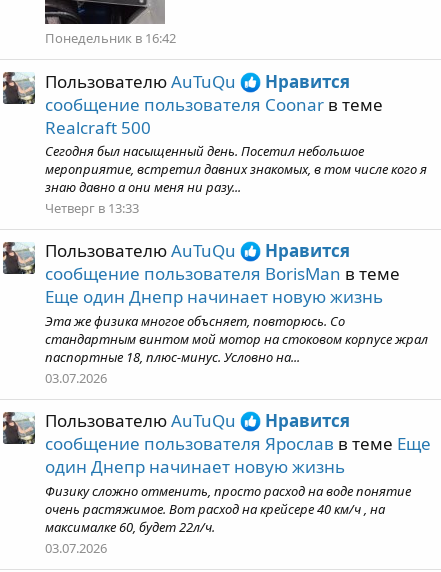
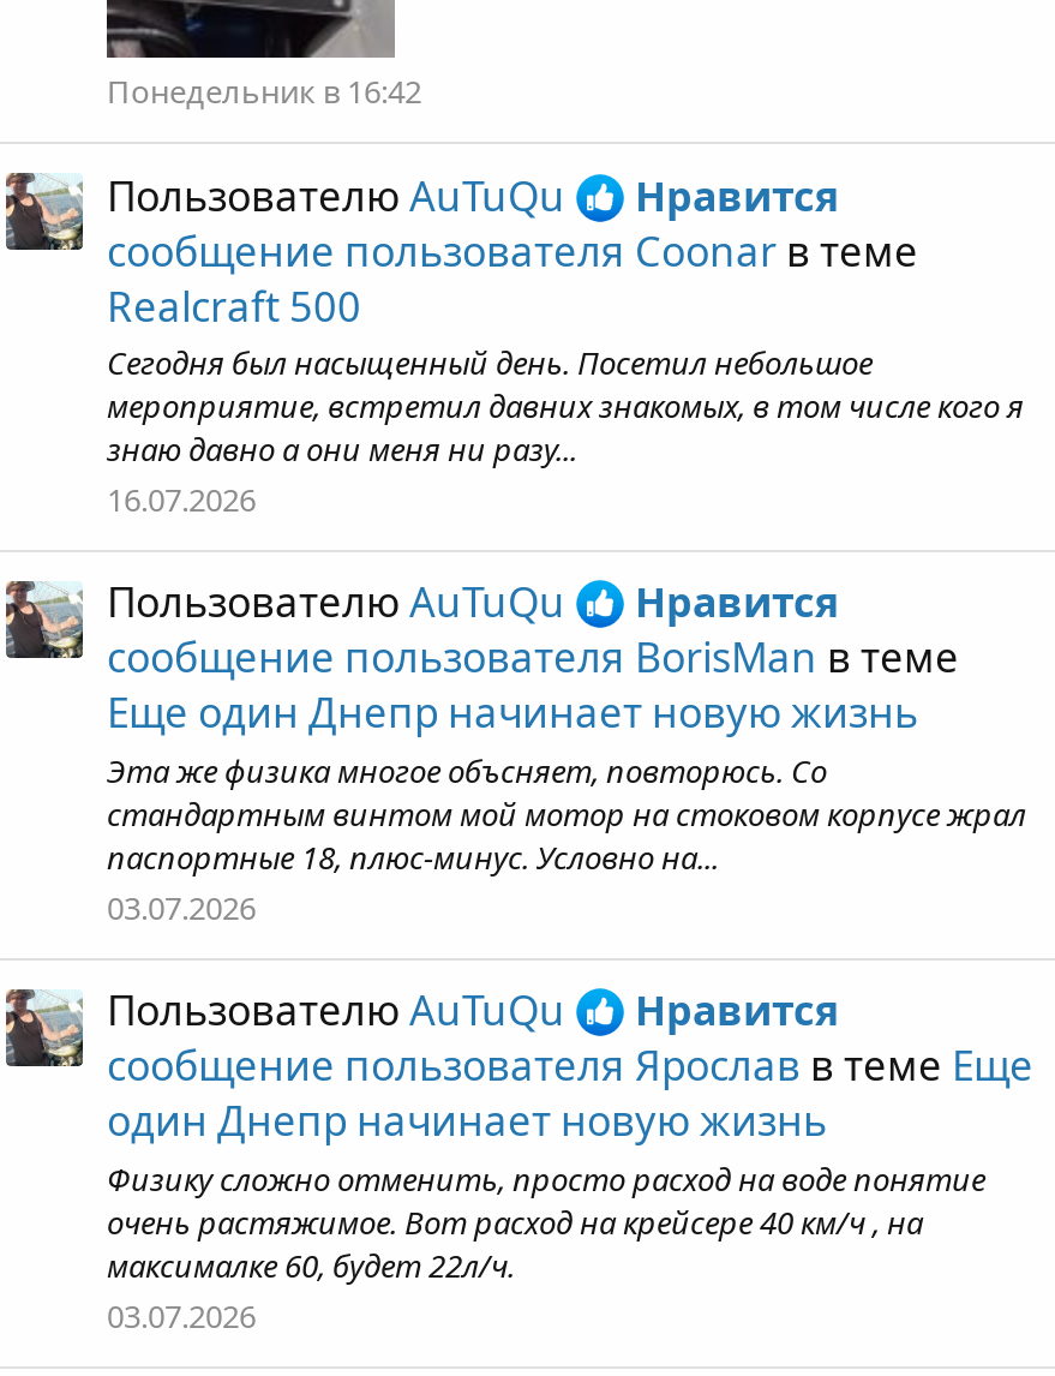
[45,199,139,217] Четверг в 13:33 -> [107,478,256,521] 16.07.2026

